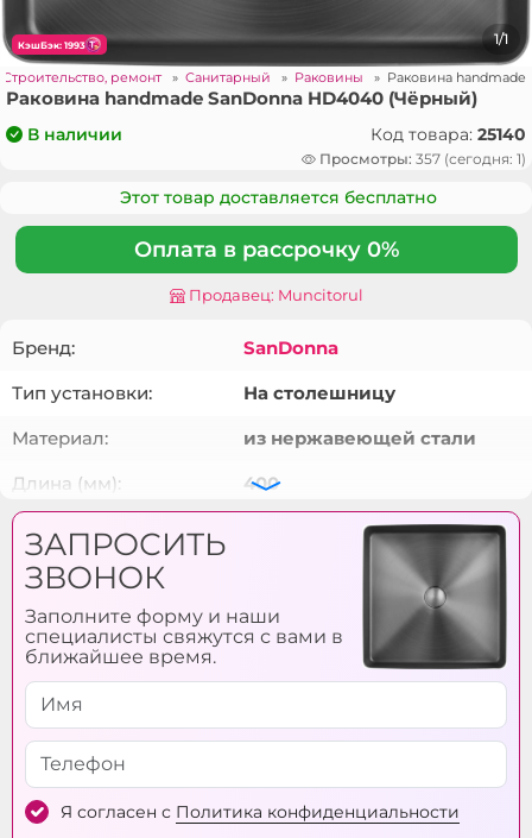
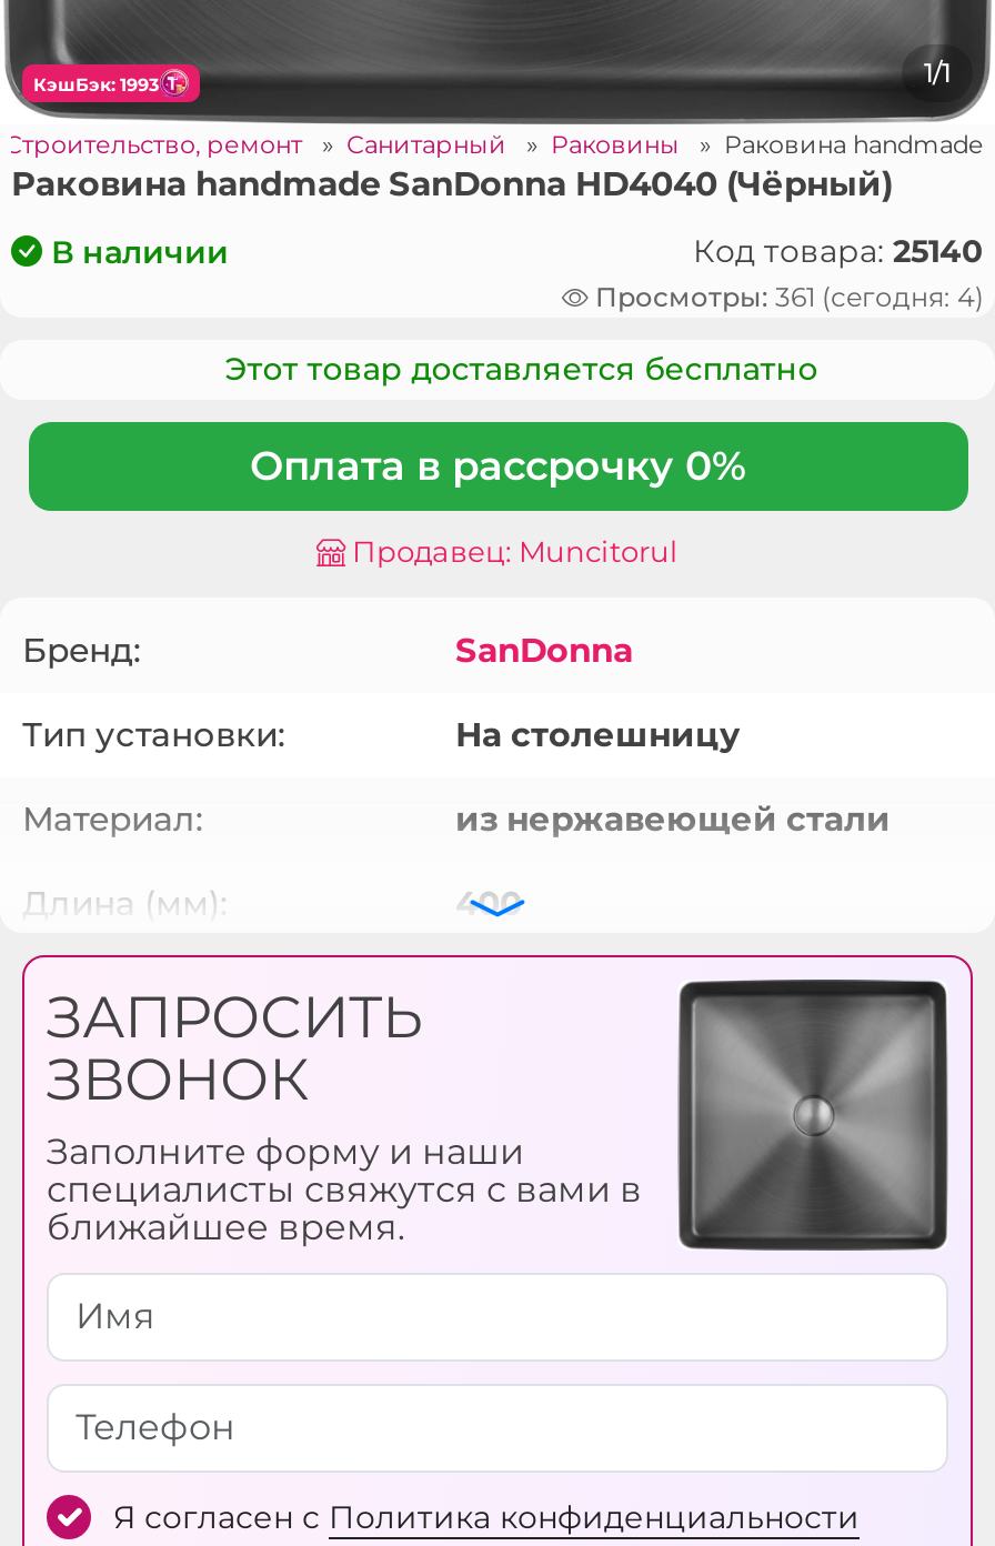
[319,150,526,168] Просмотры: 357 (сегодня: 1) -> [595,281,984,314] Просмотры: 361 (сегодня: 4)

